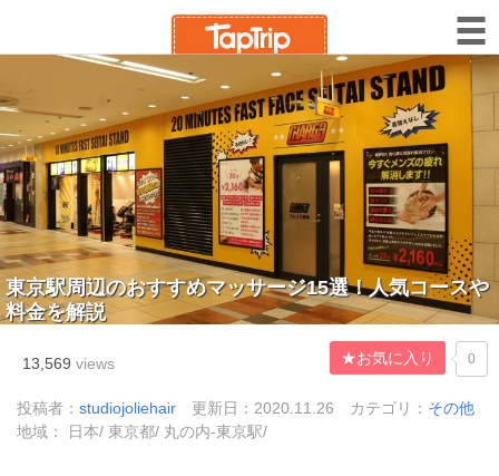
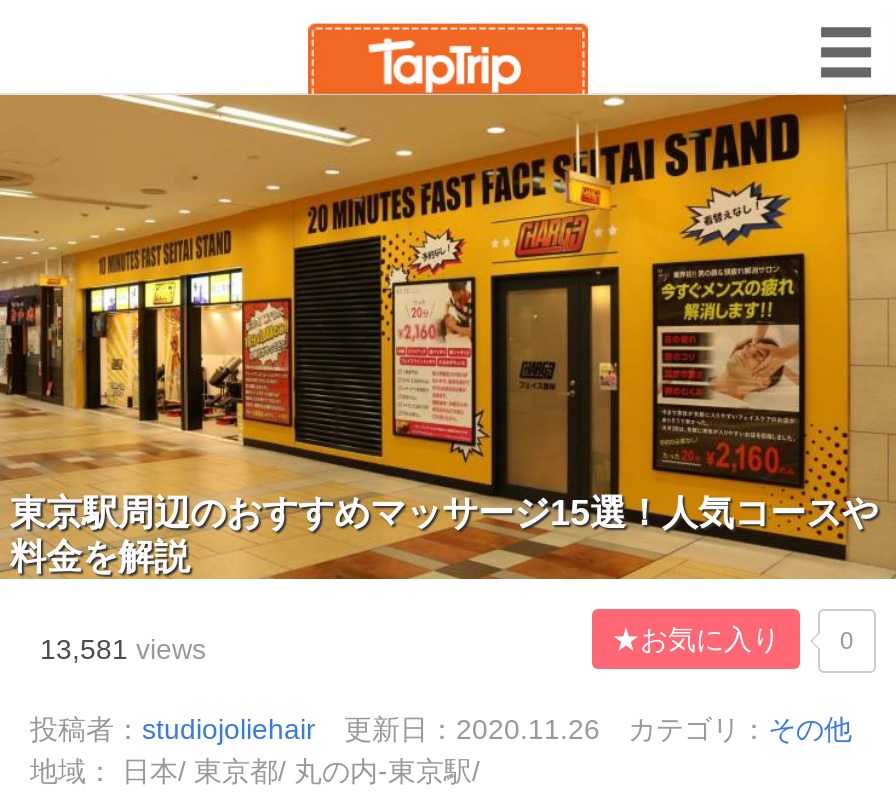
[22,355,115,373] 13,569 views -> [40,633,206,665] 13,581 views

